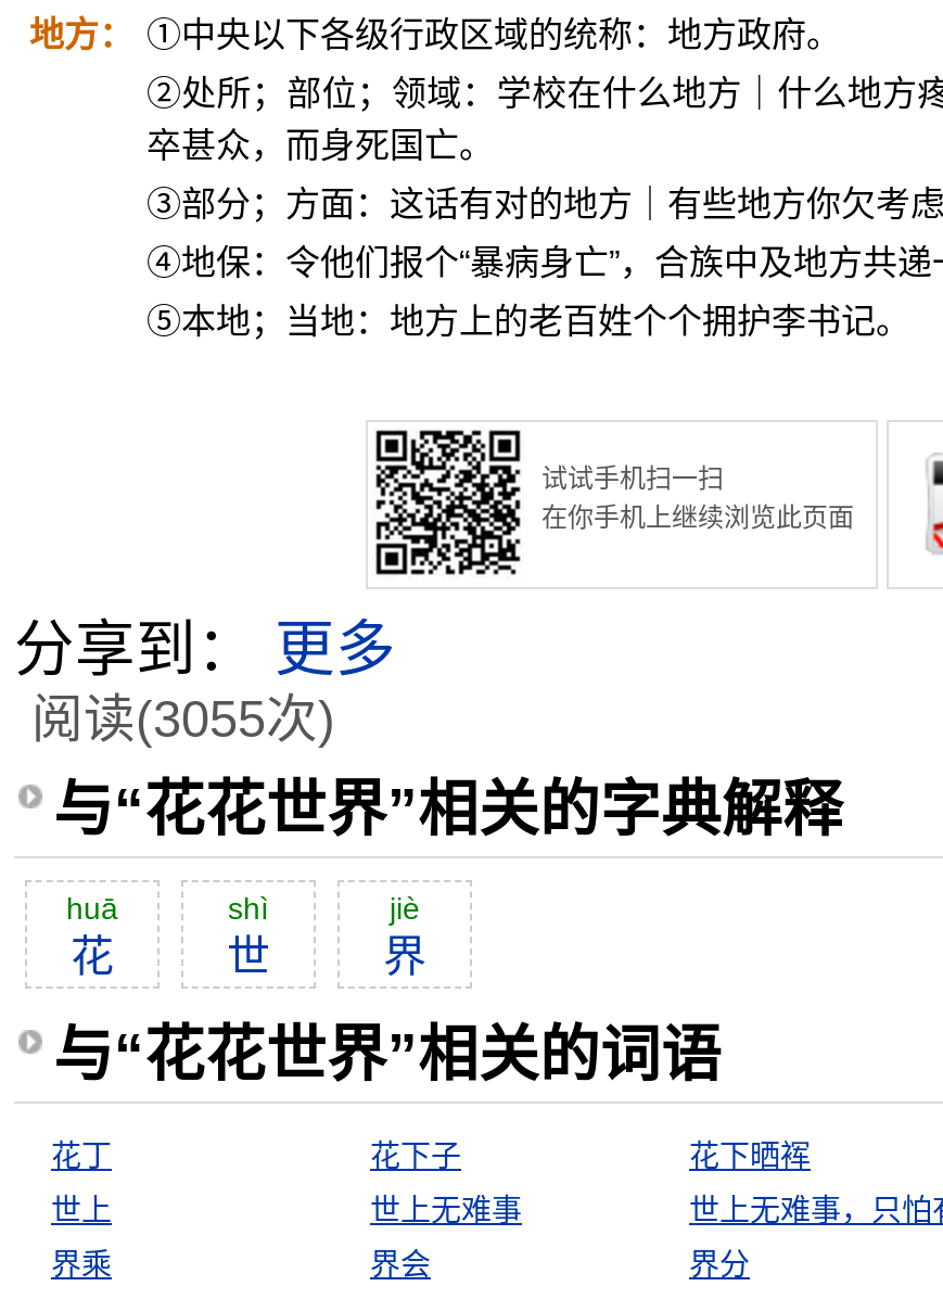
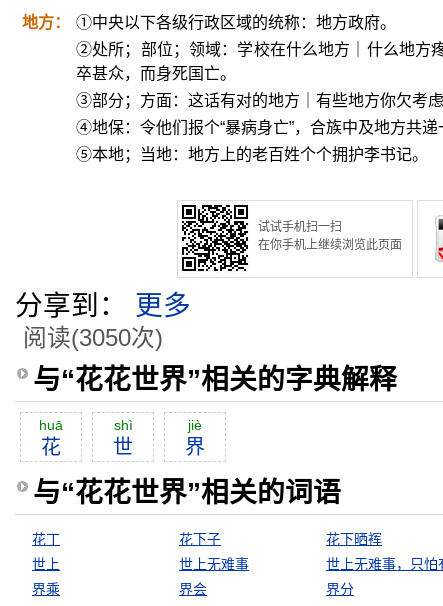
[31,691,335,748] 阅读(3055次) -> [23,325,163,351] 阅读(3050次)

